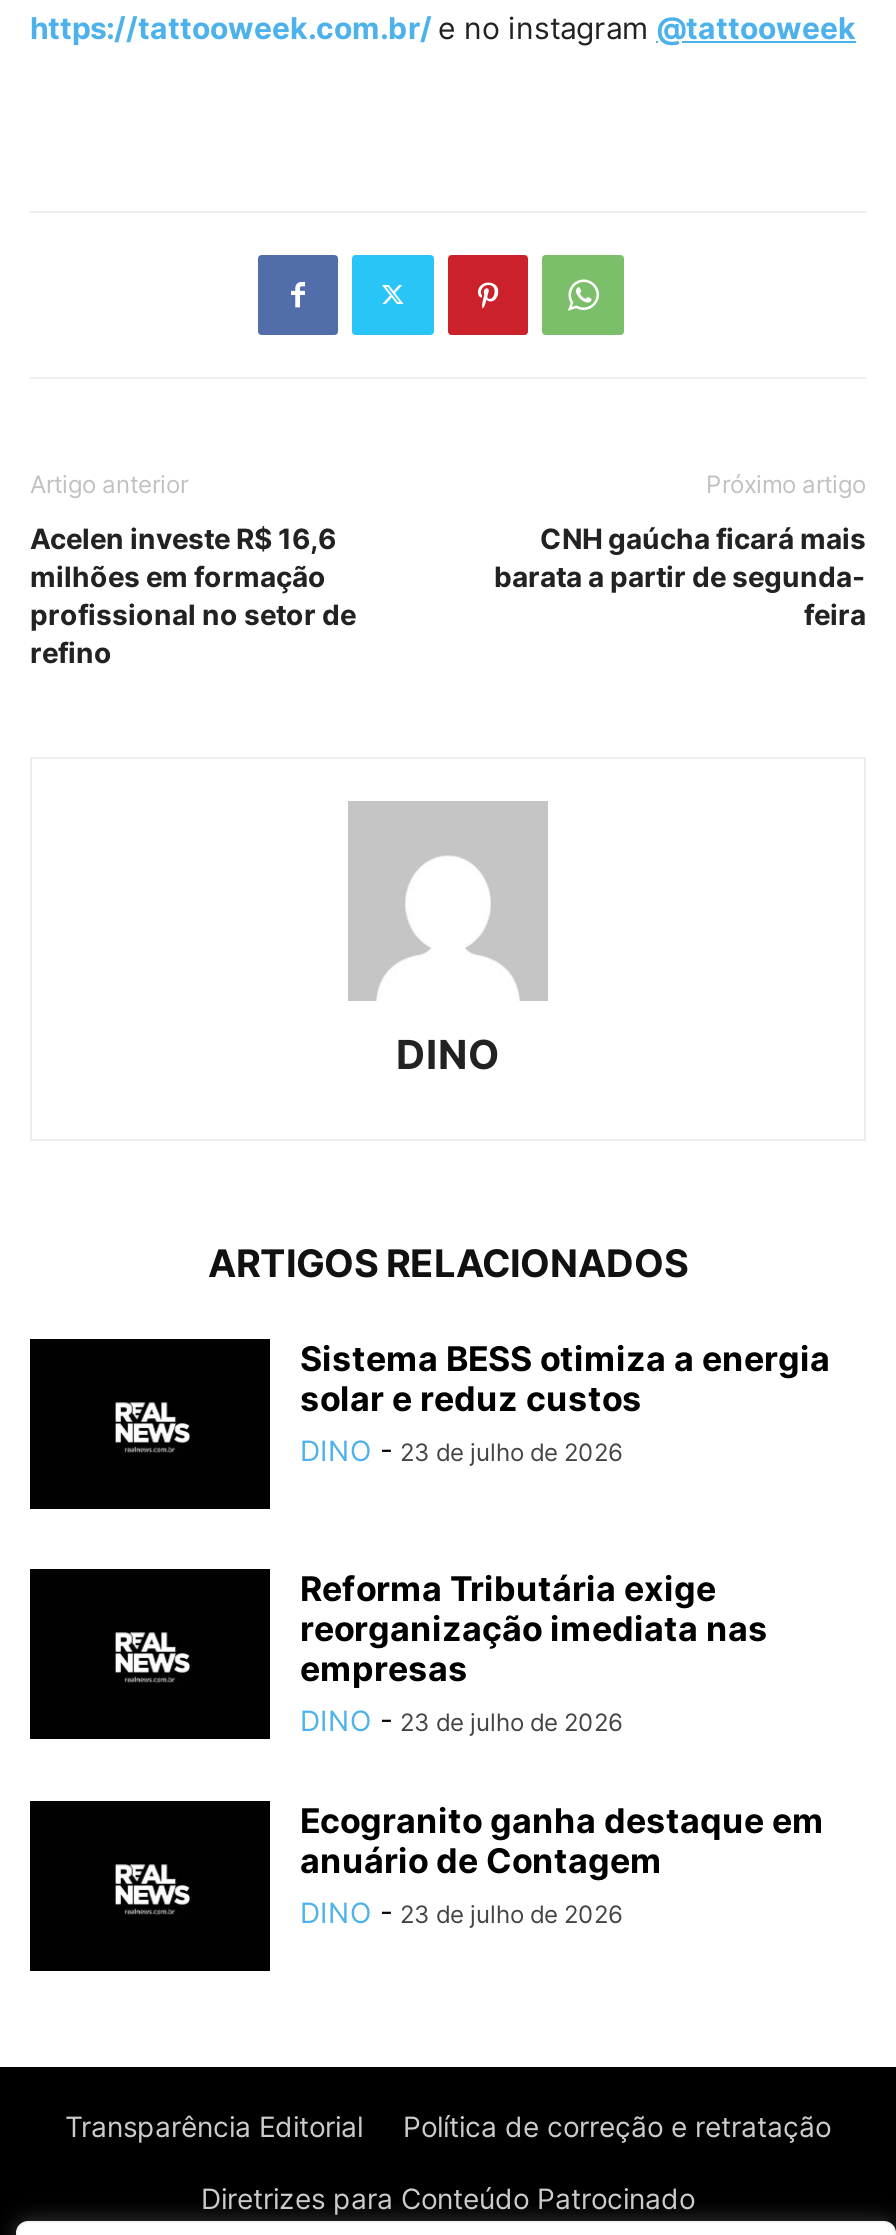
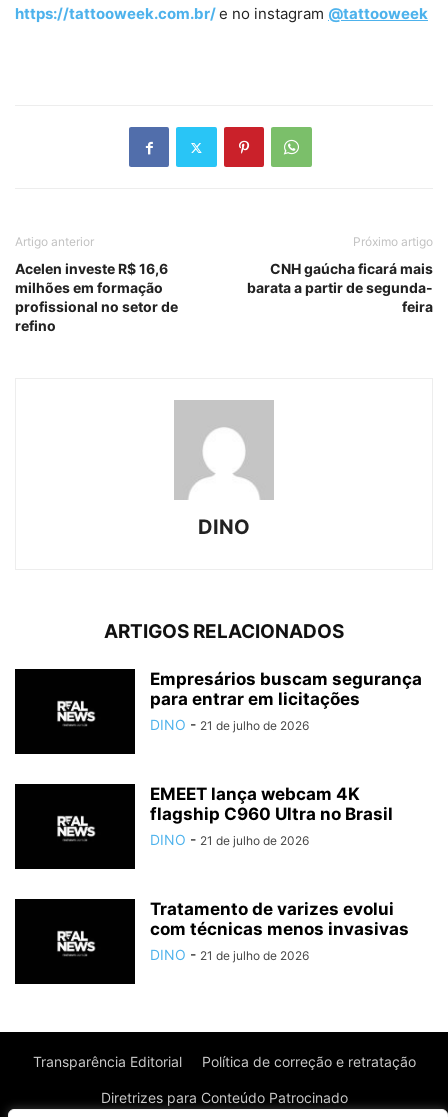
[300,1339,830,1467] Sistema BESS otimiza a energia | solar e reduz custos | DINO - 23 de julho de 2026 -> [150,669,422,733] Empresários buscam segurança | para entrar em licitações | DINO - 21 de julho de 2026
[300,1569,768,1737] Reforma Tributária exige | reorganização imediata nas | empresas | DINO - 23 de julho de 2026 -> [150,784,393,848] EMEET lança webcam 4K | flagship C960 Ultra no Brasil | DINO - 21 de julho de 2026
[300,1801,824,1929] Ecogranito ganha destaque em | anuário de Contagem | DINO - 23 de julho de 2026 -> [150,899,409,963] Tratamento de varizes evolui | com técnicas menos invasivas | DINO - 21 de julho de 2026

